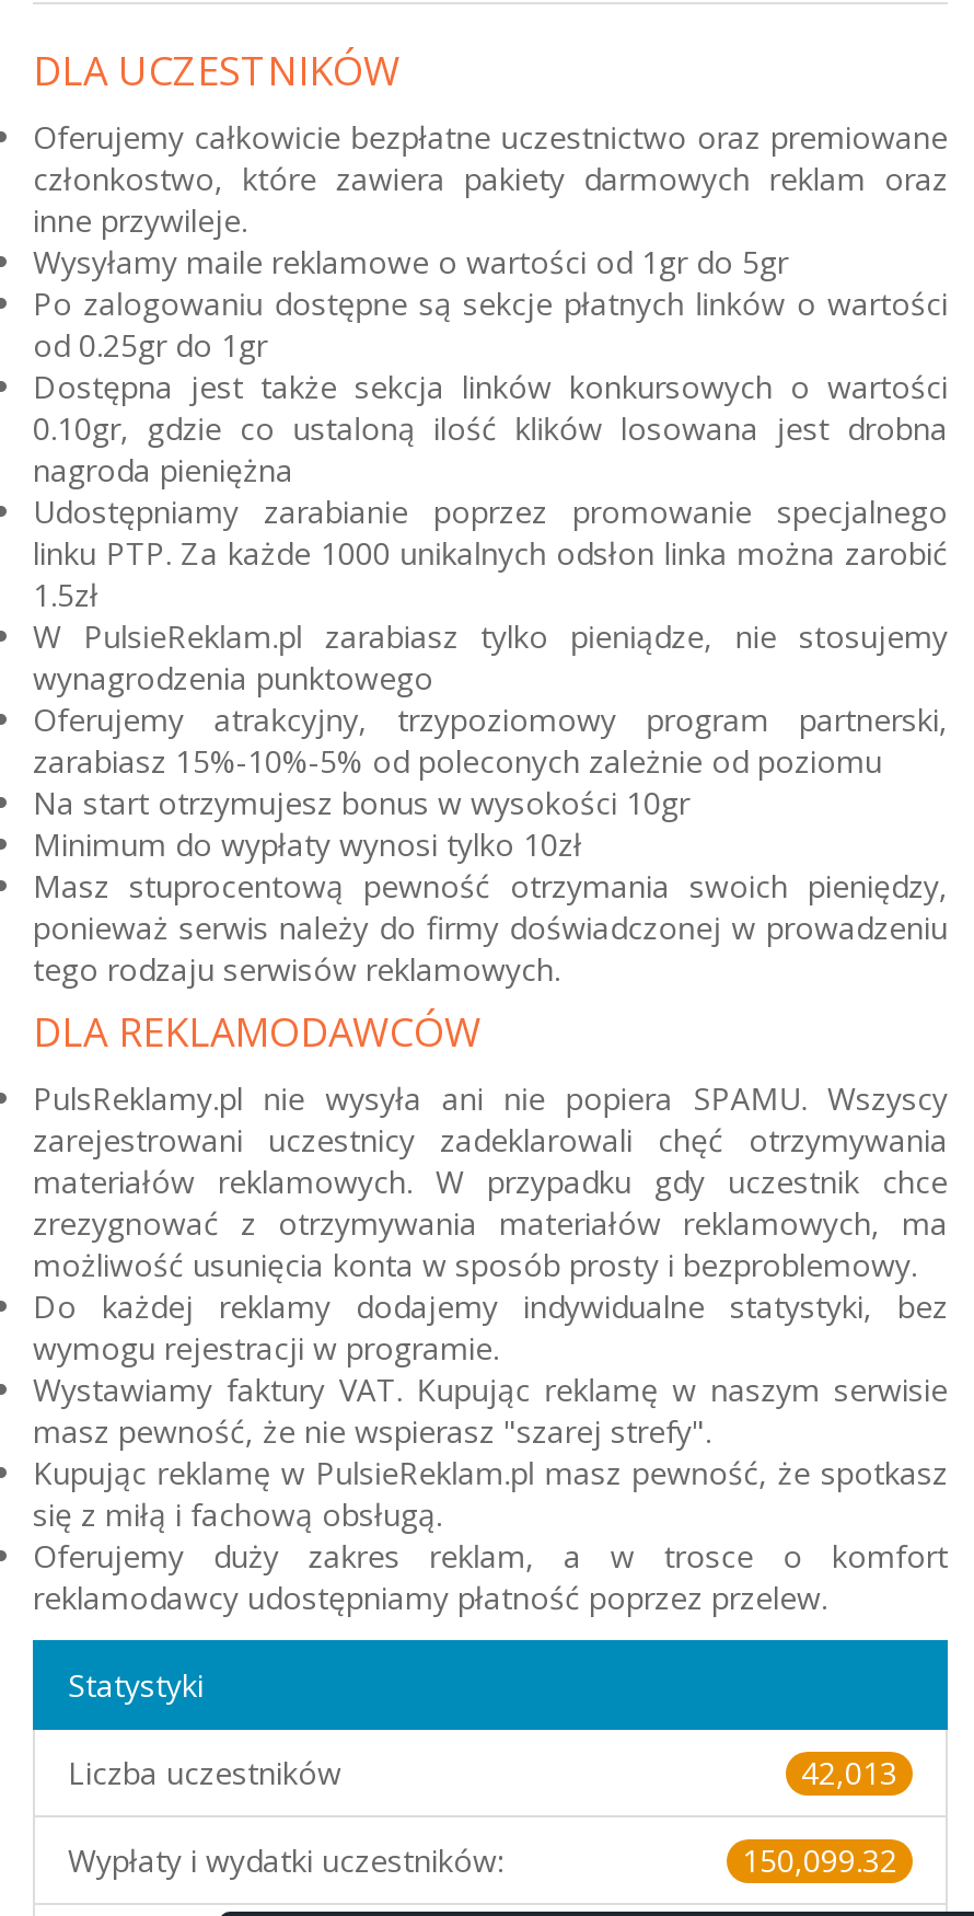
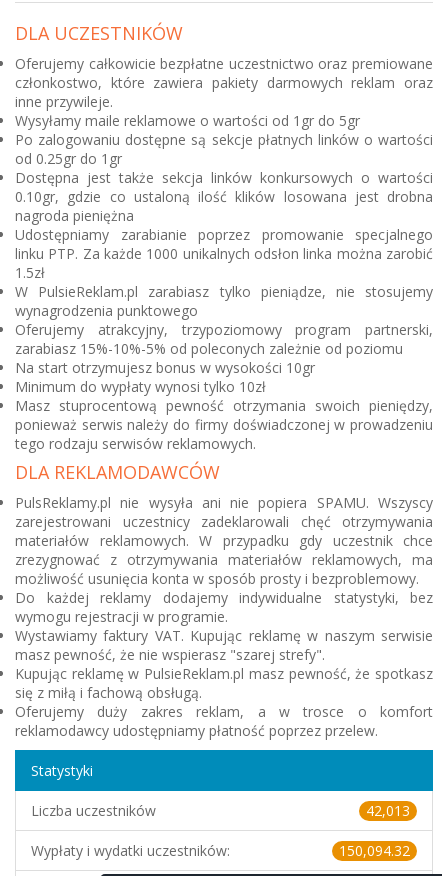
[742,1839,897,1881] 150,099.32 -> [339,841,410,860] 150,094.32

